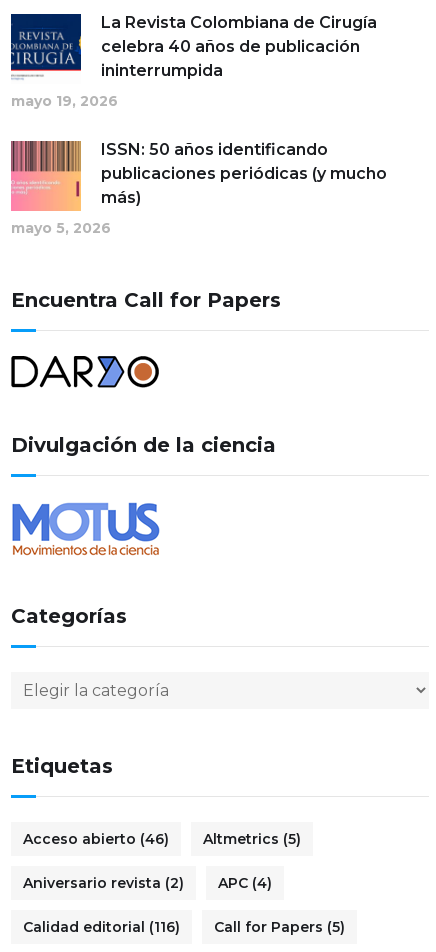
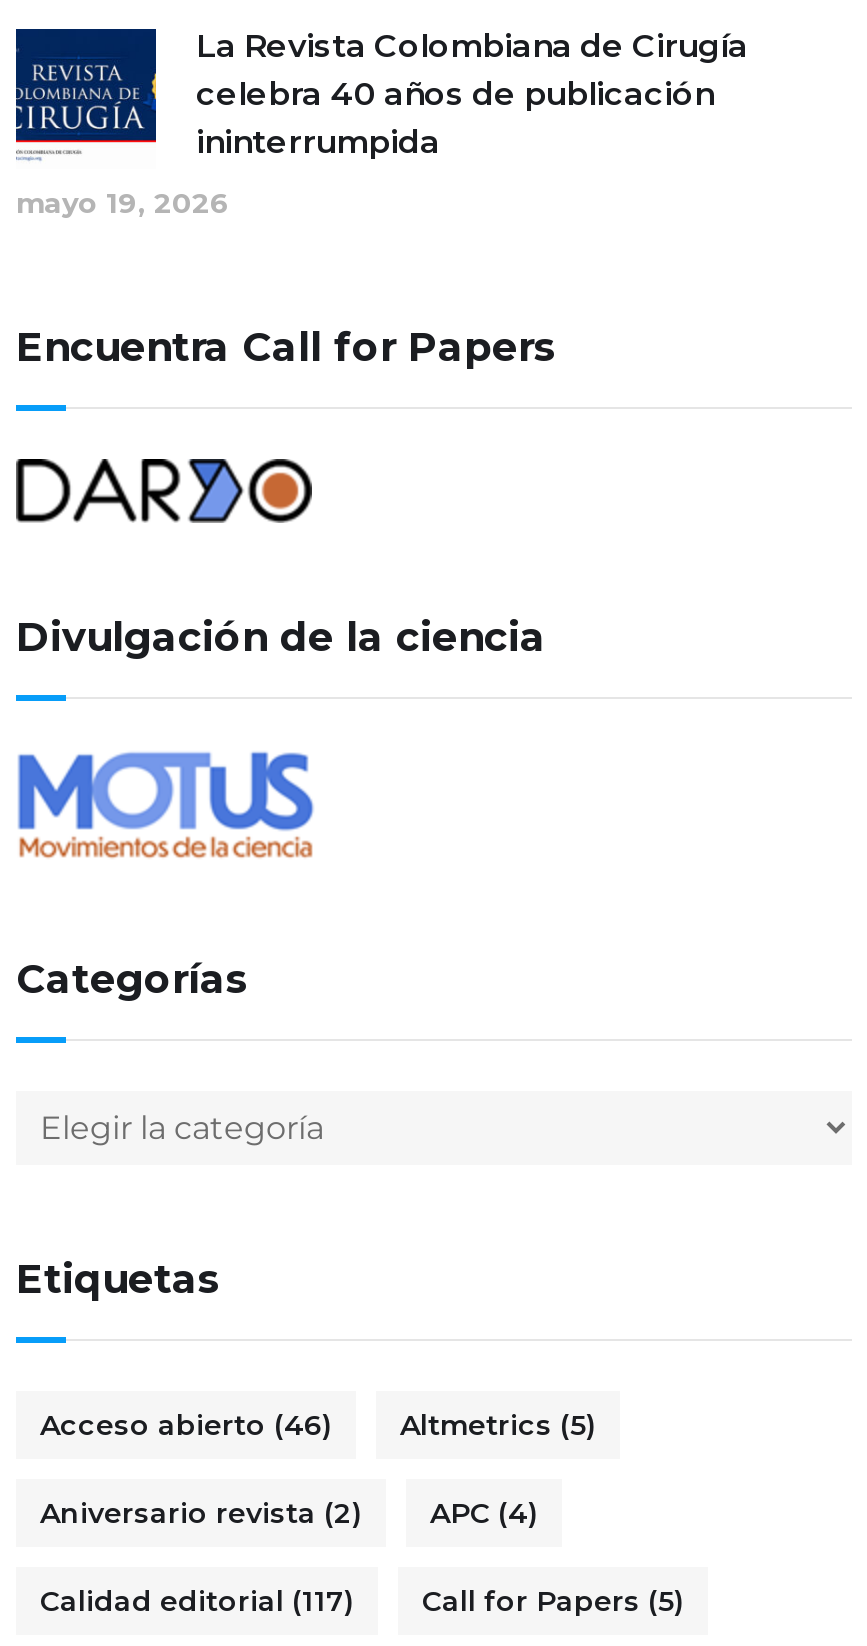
[10,140,387,237] [image] | ISSN: 50 años identificando | publicaciones periódicas (y mucho | más) | mayo 5, 2026 -> none
[23,918,180,936] Calidad editorial (116) -> [40,1582,354,1618] Calidad editorial (117)

